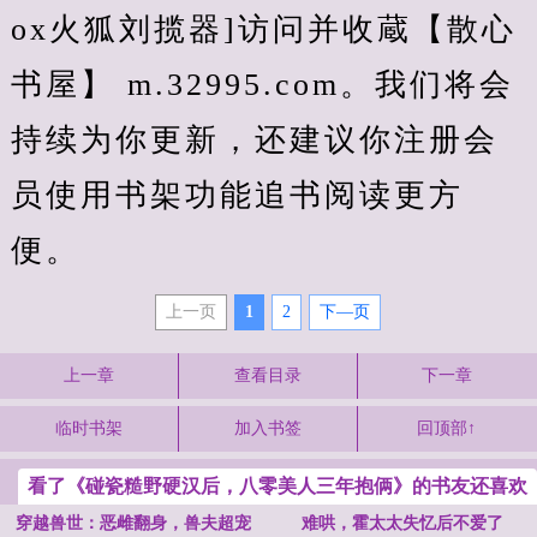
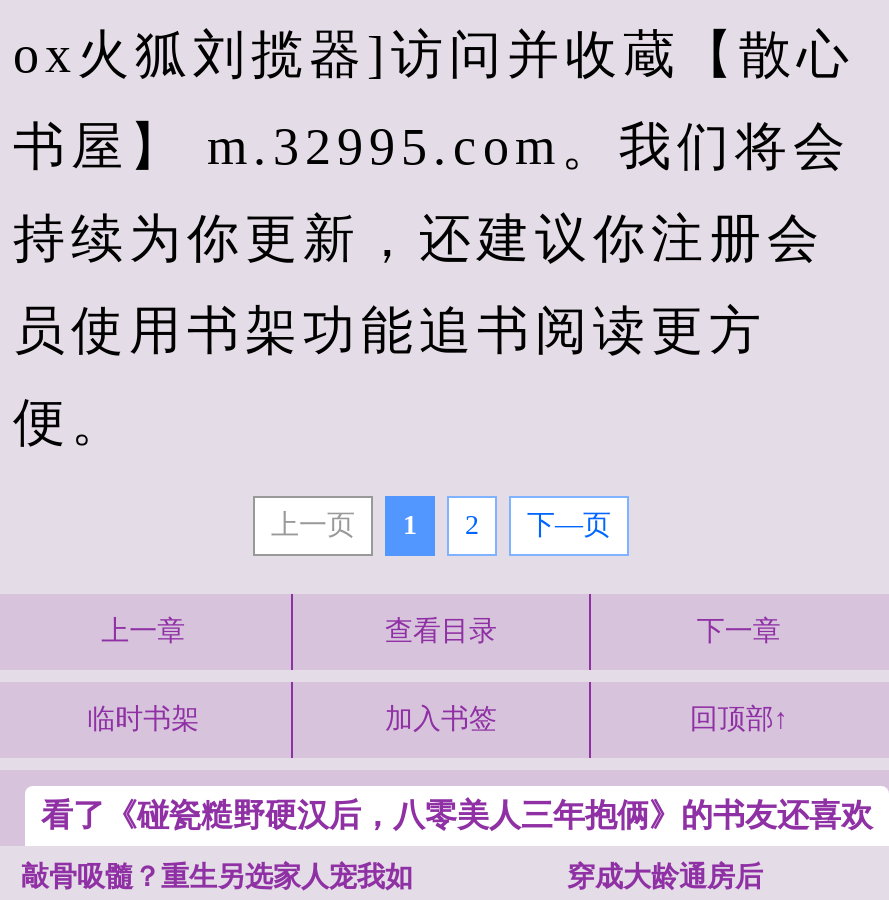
[16,514,251,532] 穿越兽世：恶雌翻身，兽夫超宠 -> [21,862,413,892] 敲骨吸髓？重生另选家人宠我如
[302,514,503,532] 难哄，霍太太失忆后不爱了 -> [567,862,763,892] 穿成大龄通房后

